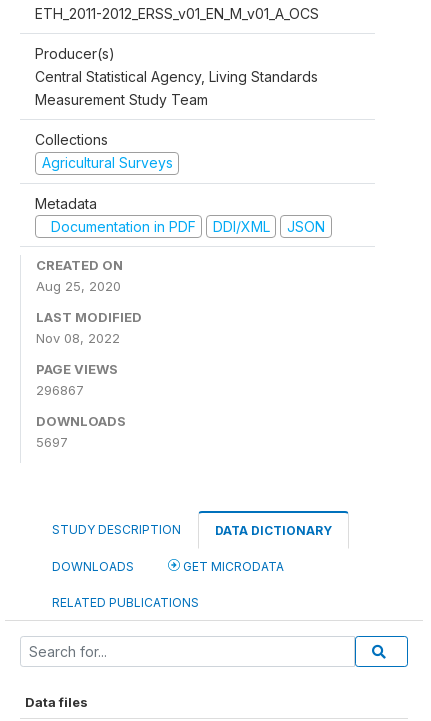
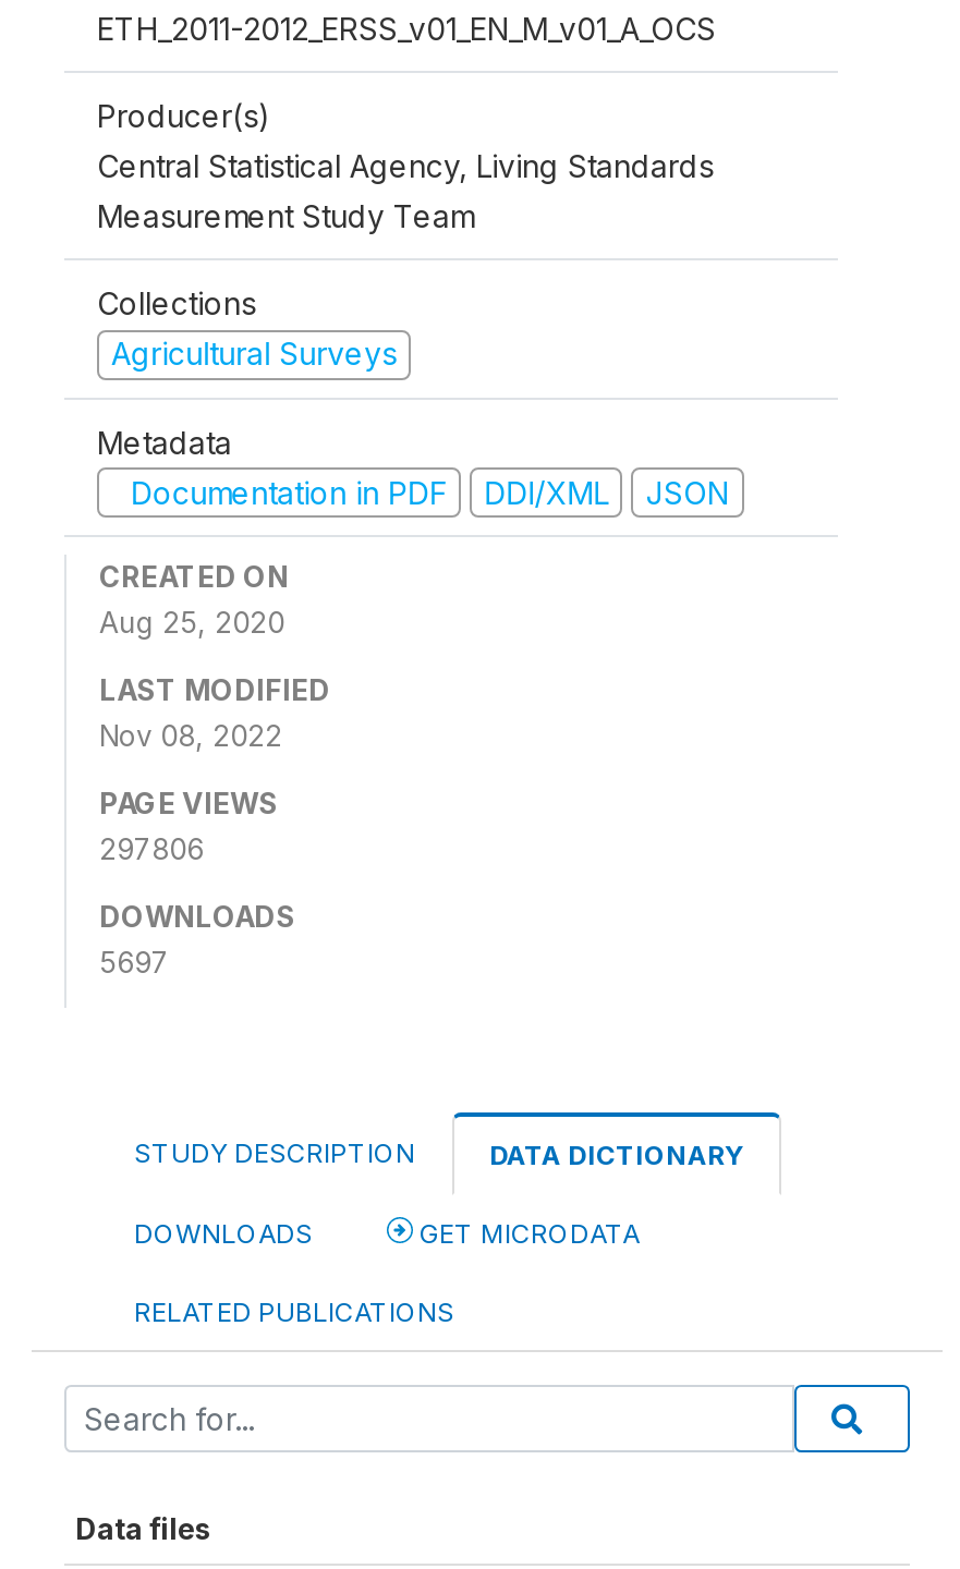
[36,382,84,398] 296867 -> [99,831,204,866] 297806

